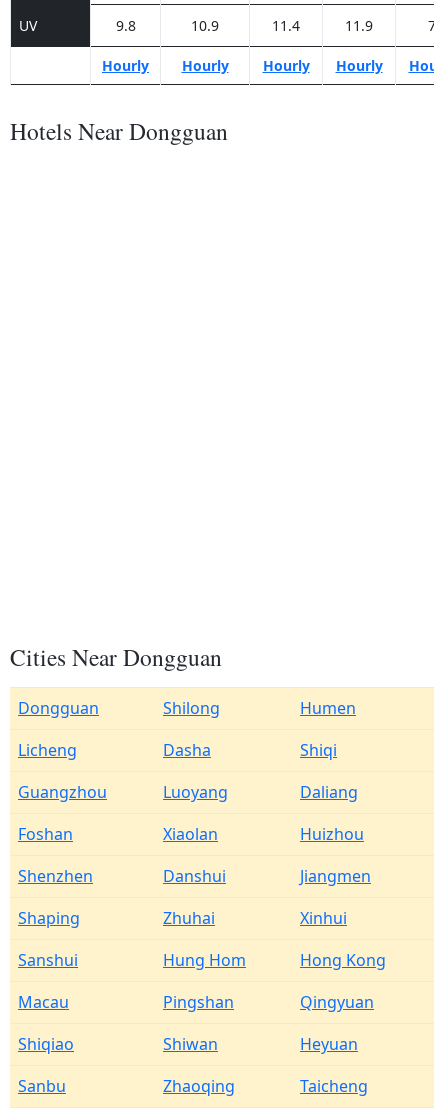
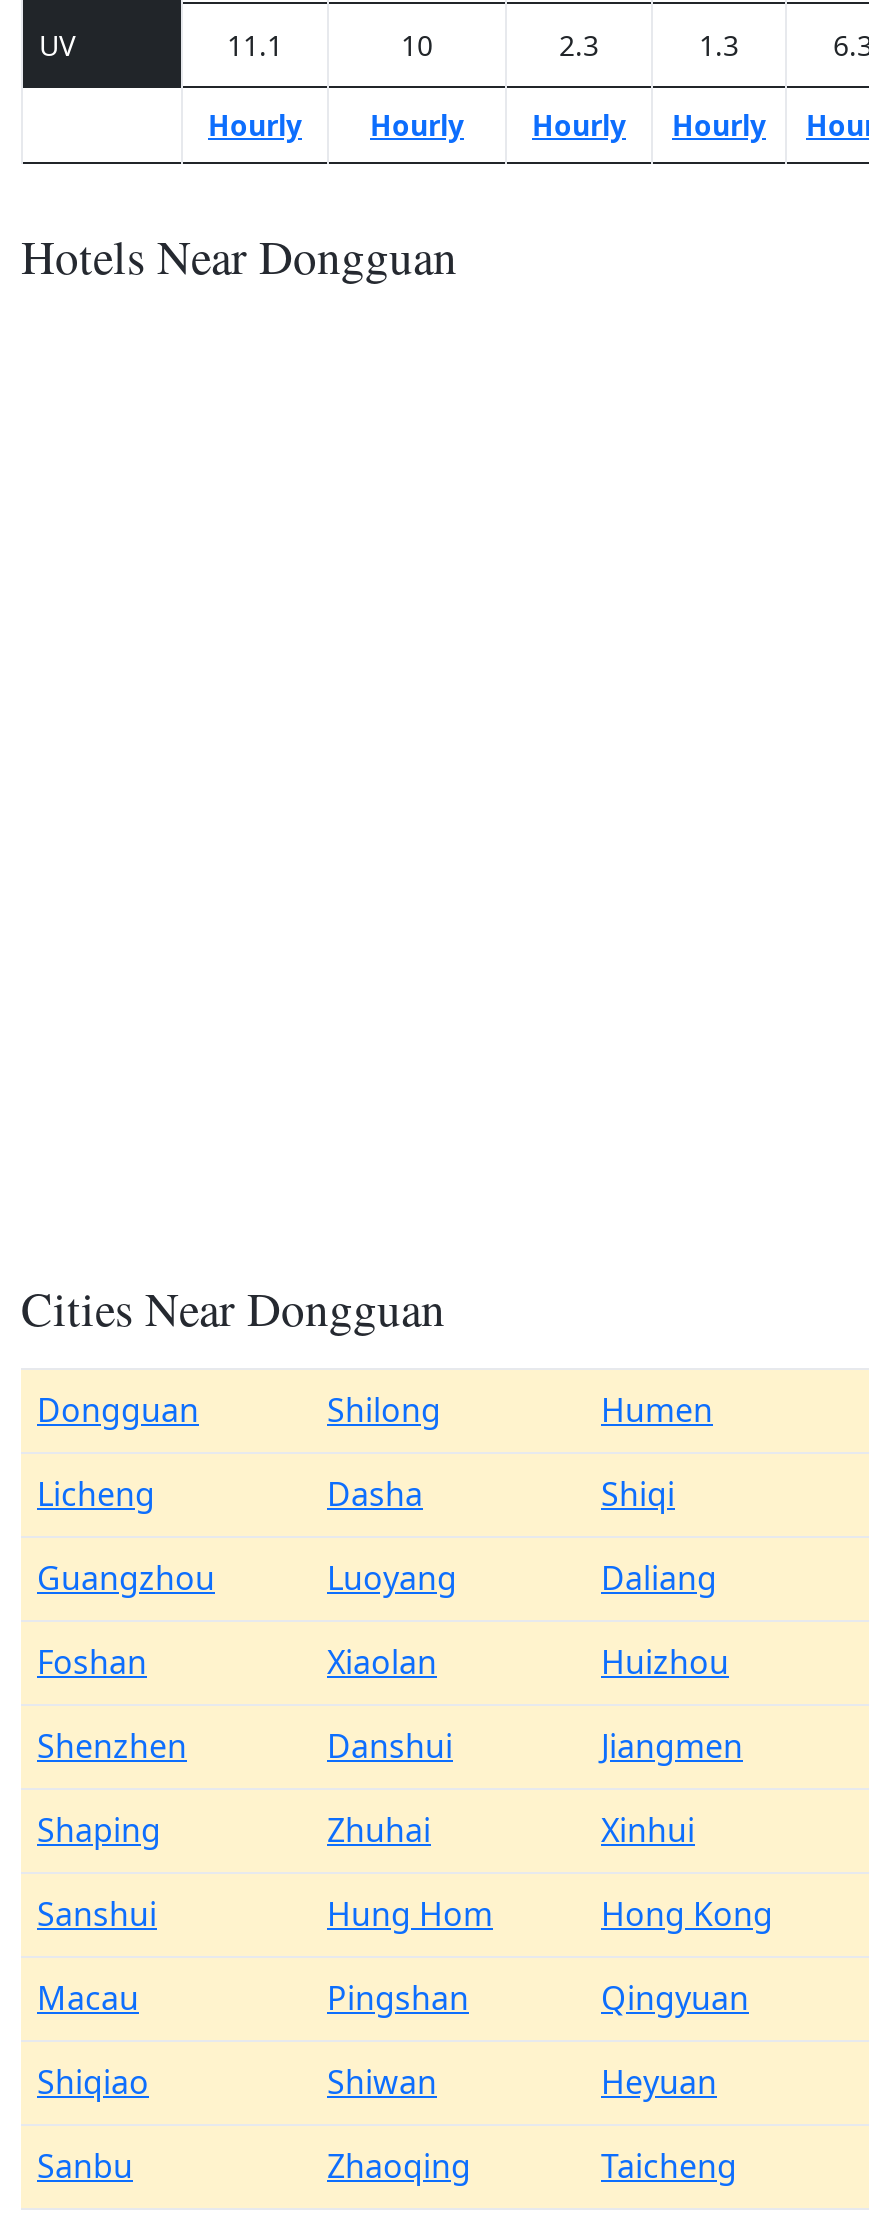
[115,16,135,35] 9.8 -> [227,26,283,64] 11.1
[191,16,219,35] 10.9 -> [401,26,433,64] 10
[272,16,300,35] 11.4 -> [559,26,599,64] 2.3
[345,16,373,35] 11.9 -> [699,26,739,64] 1.3
[428,16,436,35] 7 -> [833,26,873,64] 6.3

